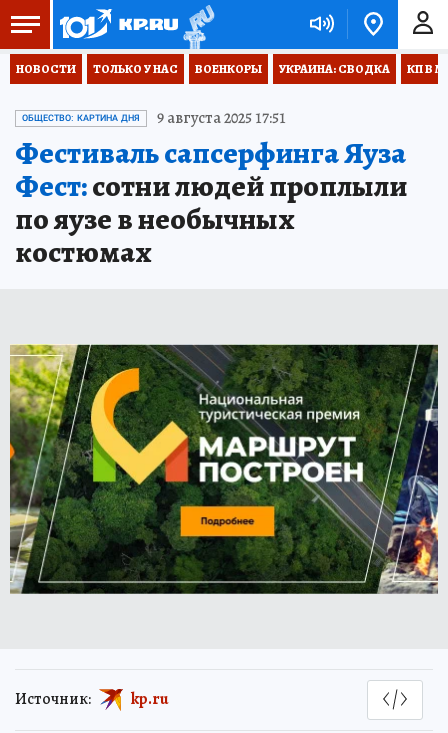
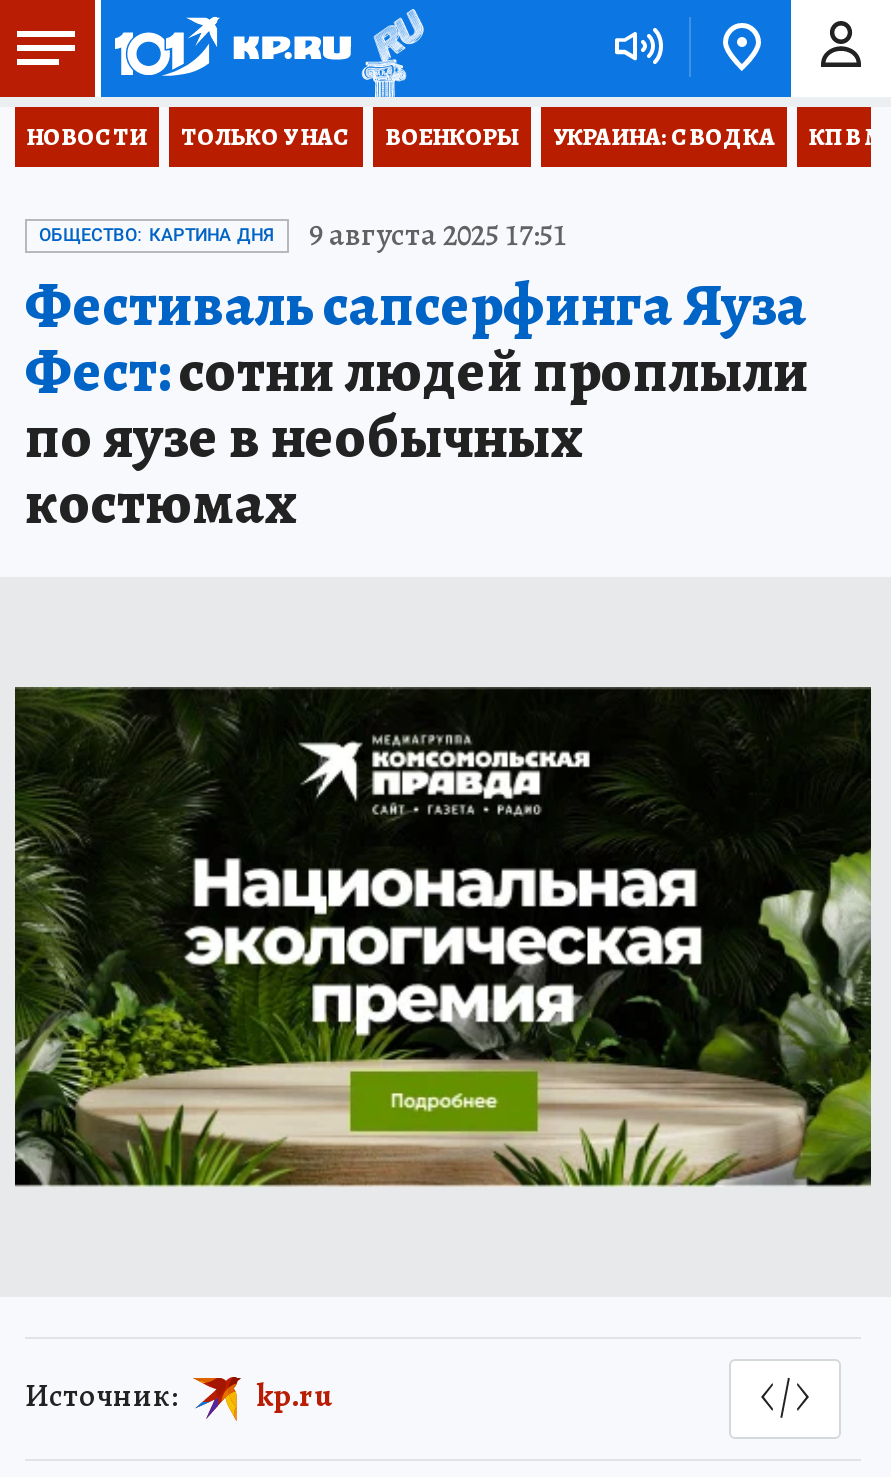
[9,344,439,595] [image] -> [13,685,873,1187] [image]

